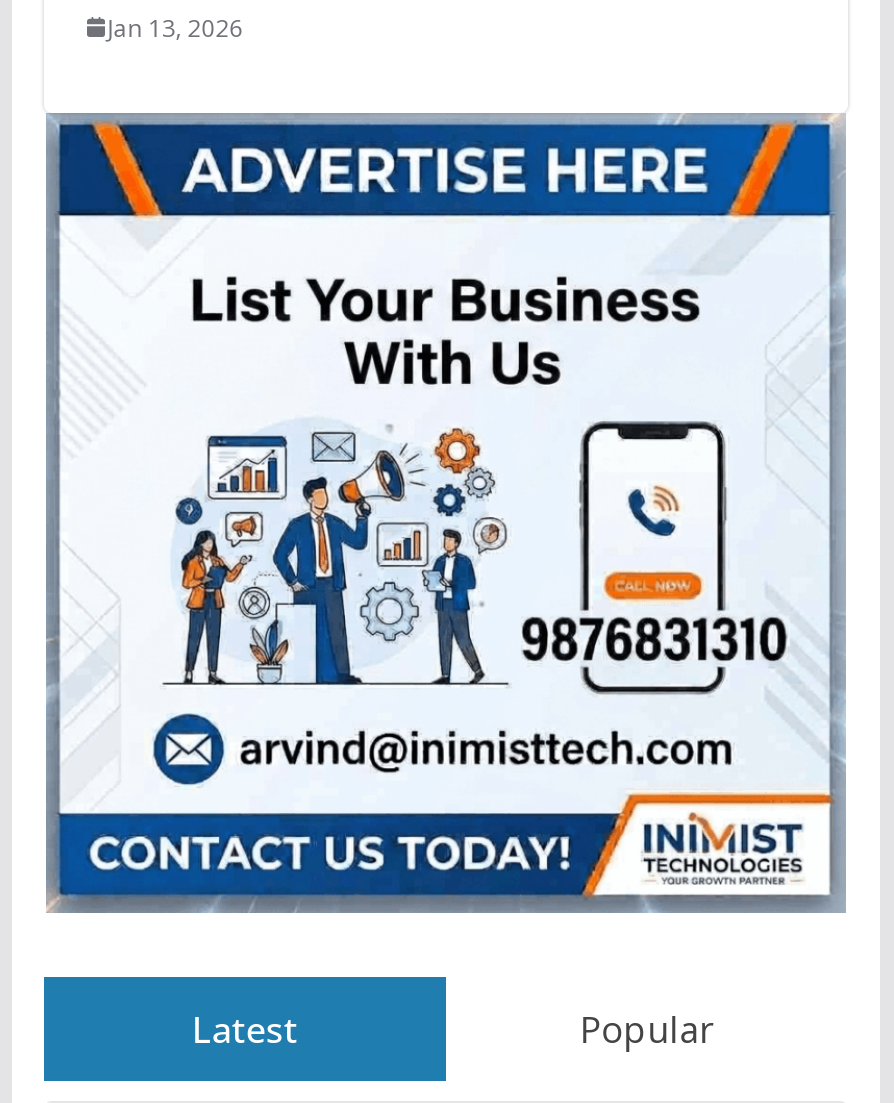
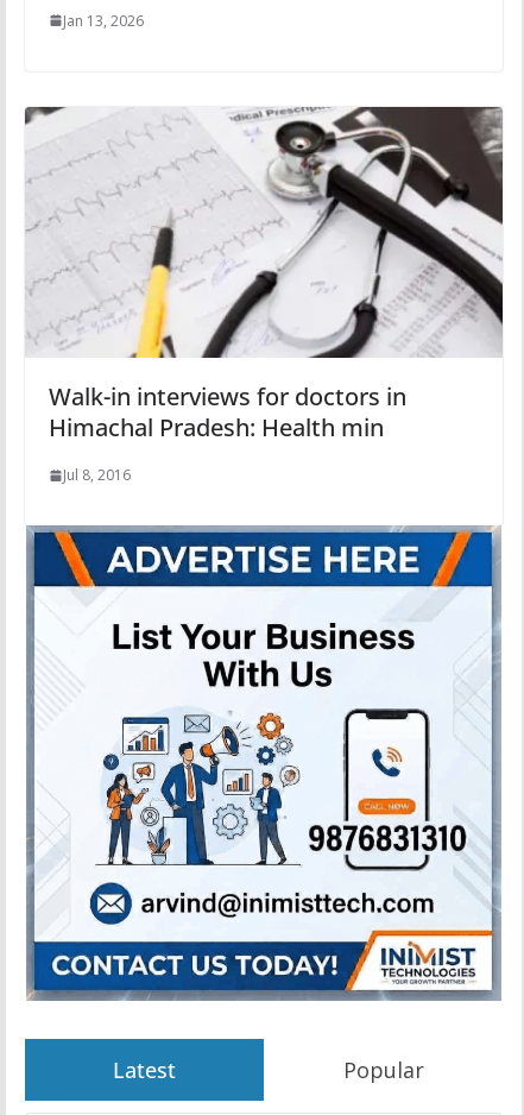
none -> [24,106,504,486] [image] | Walk-in interviews for doctors in | Himachal Pradesh: Health min | Jul 8, 2016

